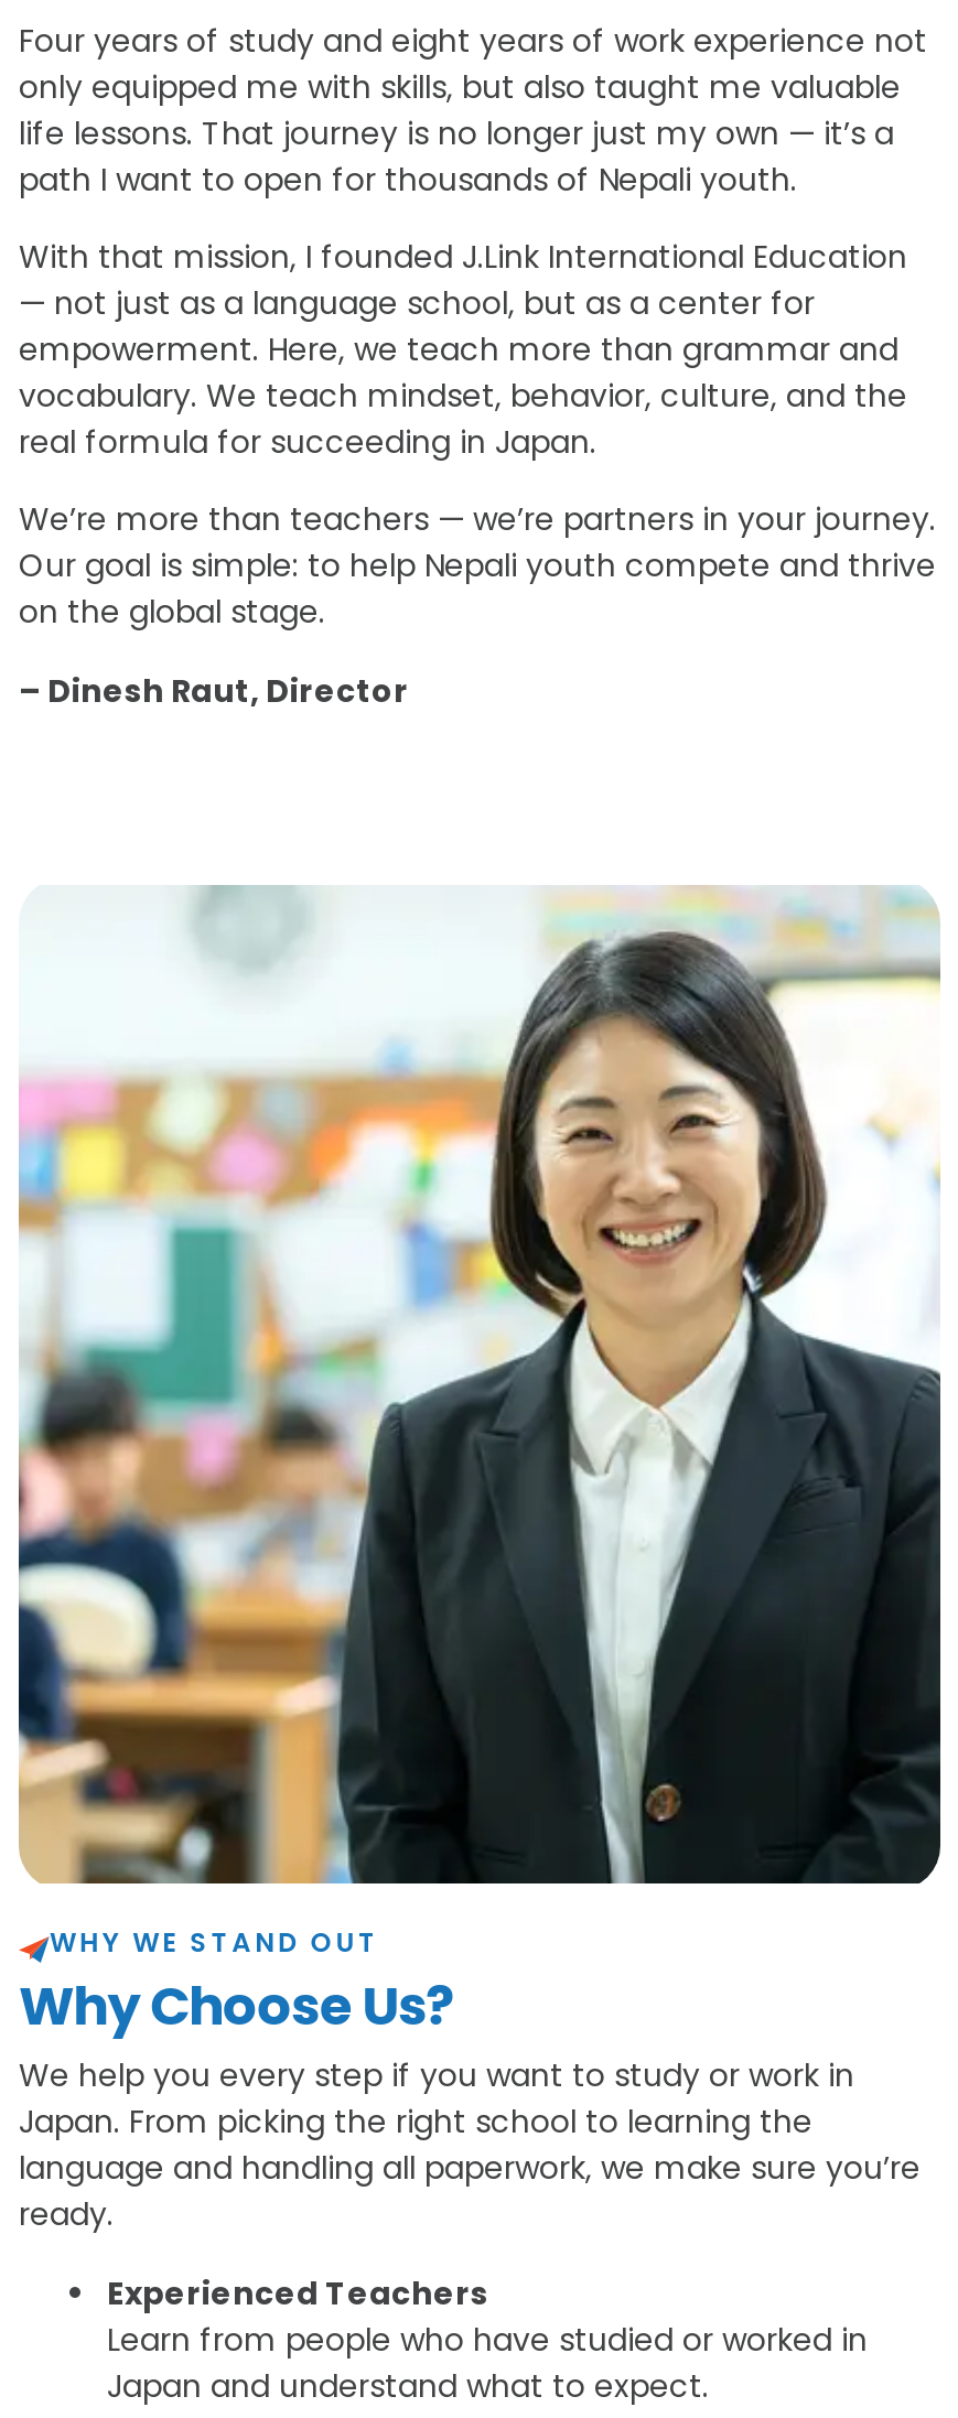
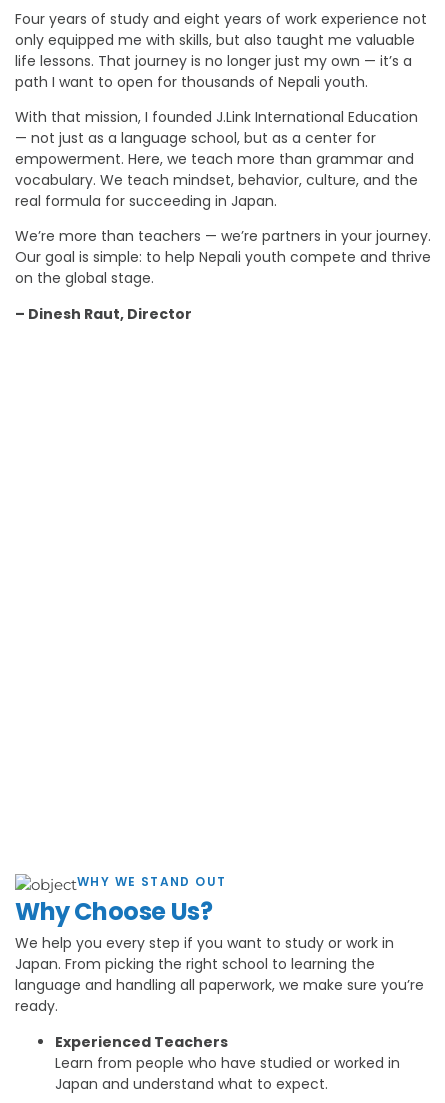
[17,885,943,1886] [image] -> none

